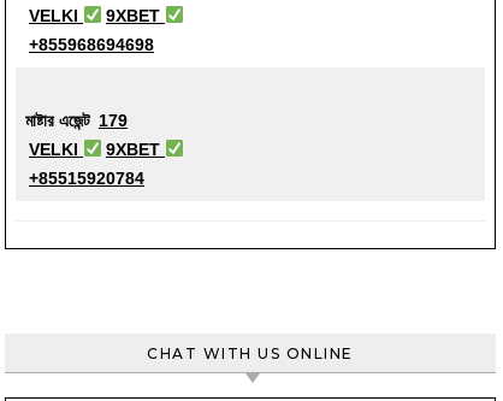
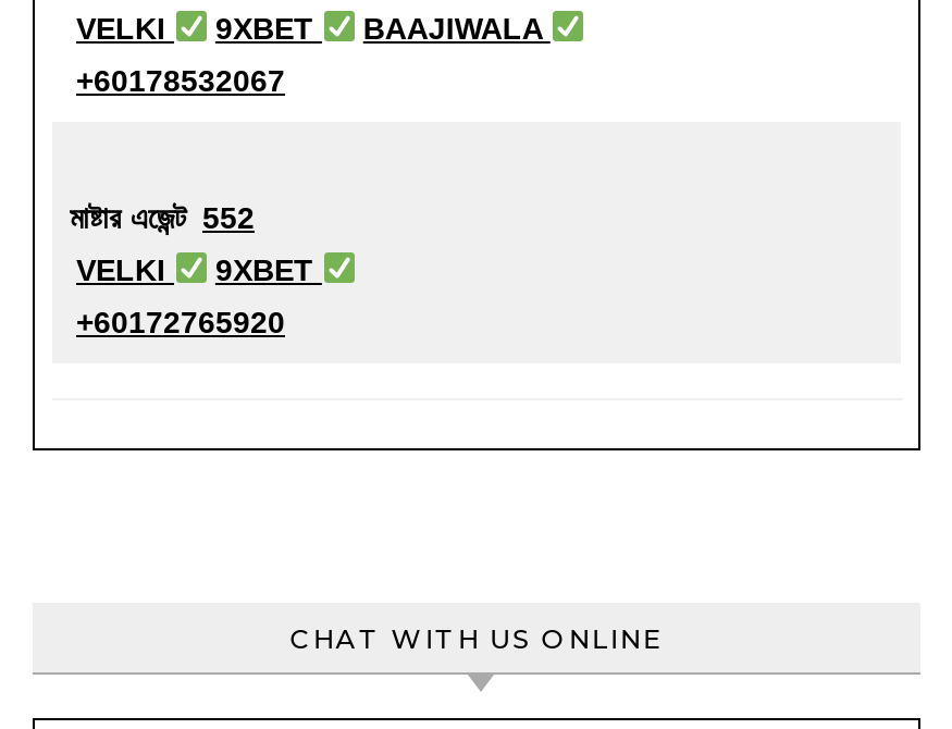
[29,35,154,54] +855968694698 -> [76,11,550,98] BAAJIWALA | +60178532067
[25,111,128,130] মাষ্টার এজেন্ট 179 -> [70,200,255,235] মাষ্টার এজেন্ট 552
[29,169,144,188] +85515920784 -> [76,305,285,339] +60172765920

